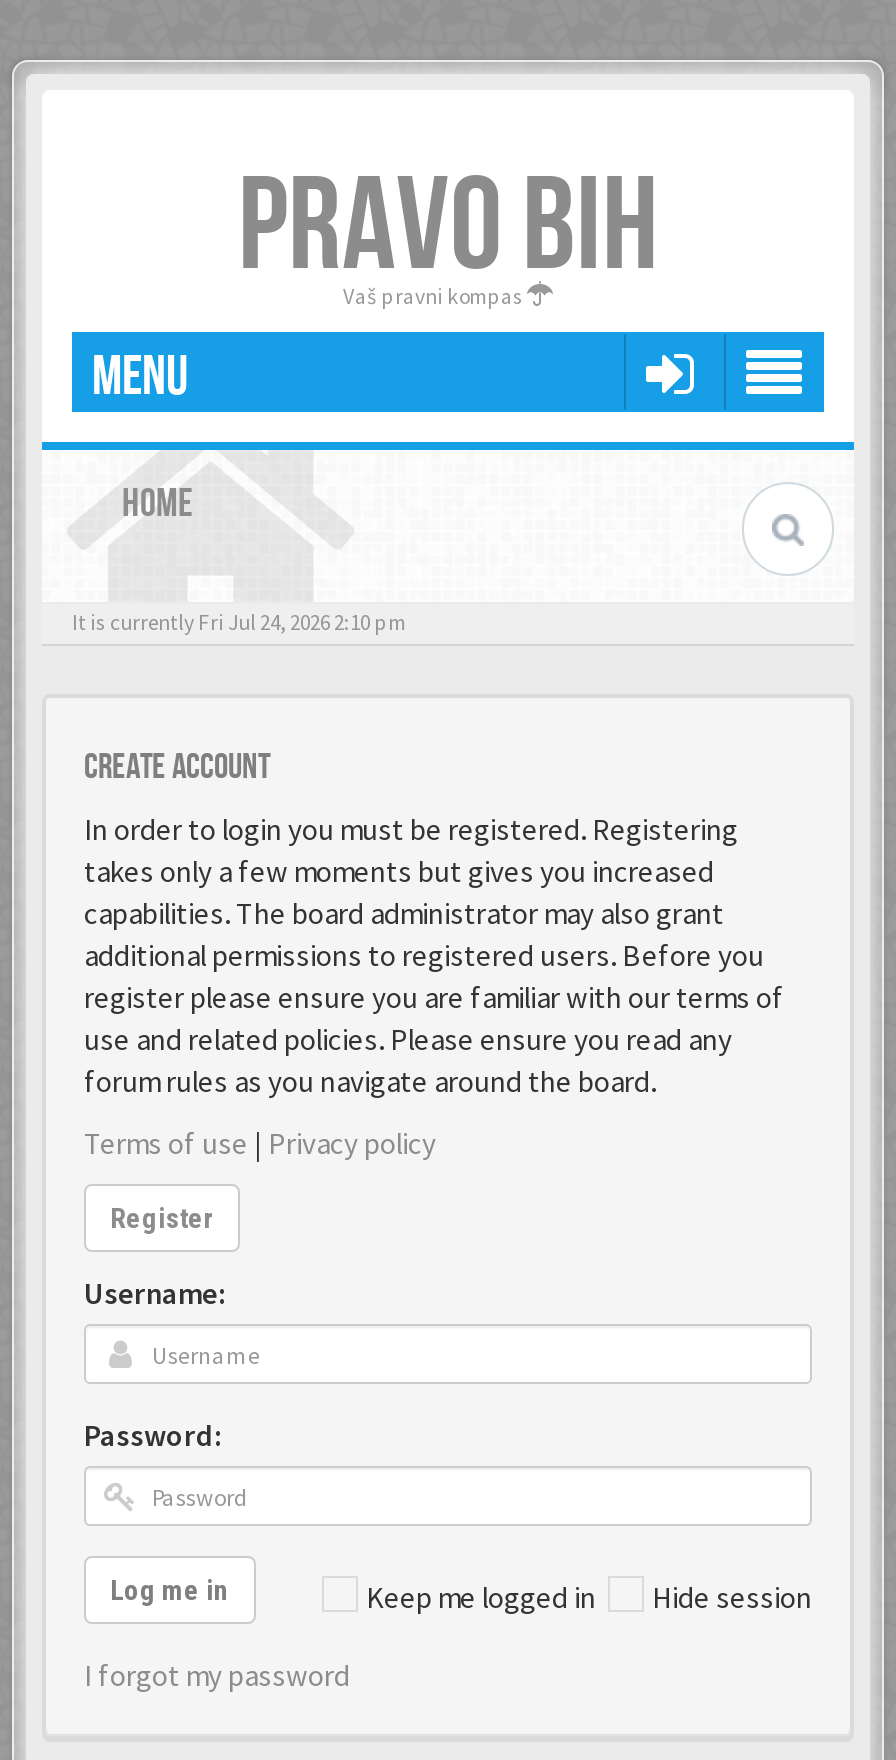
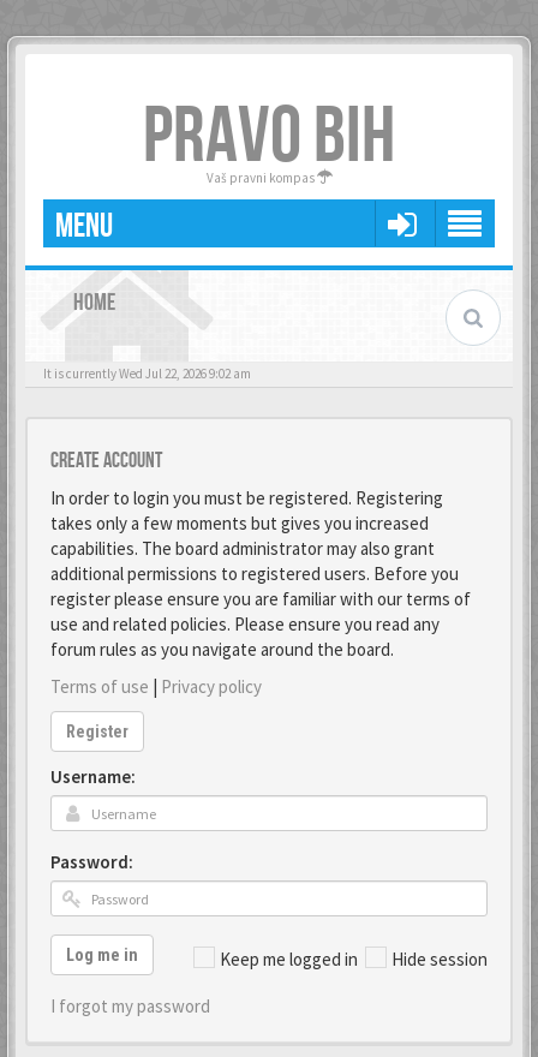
[72,608,406,636] It is currently Fri Jul 24, 2026 2:10 pm -> [43,365,251,382] It is currently Wed Jul 22, 2026 9:02 am

